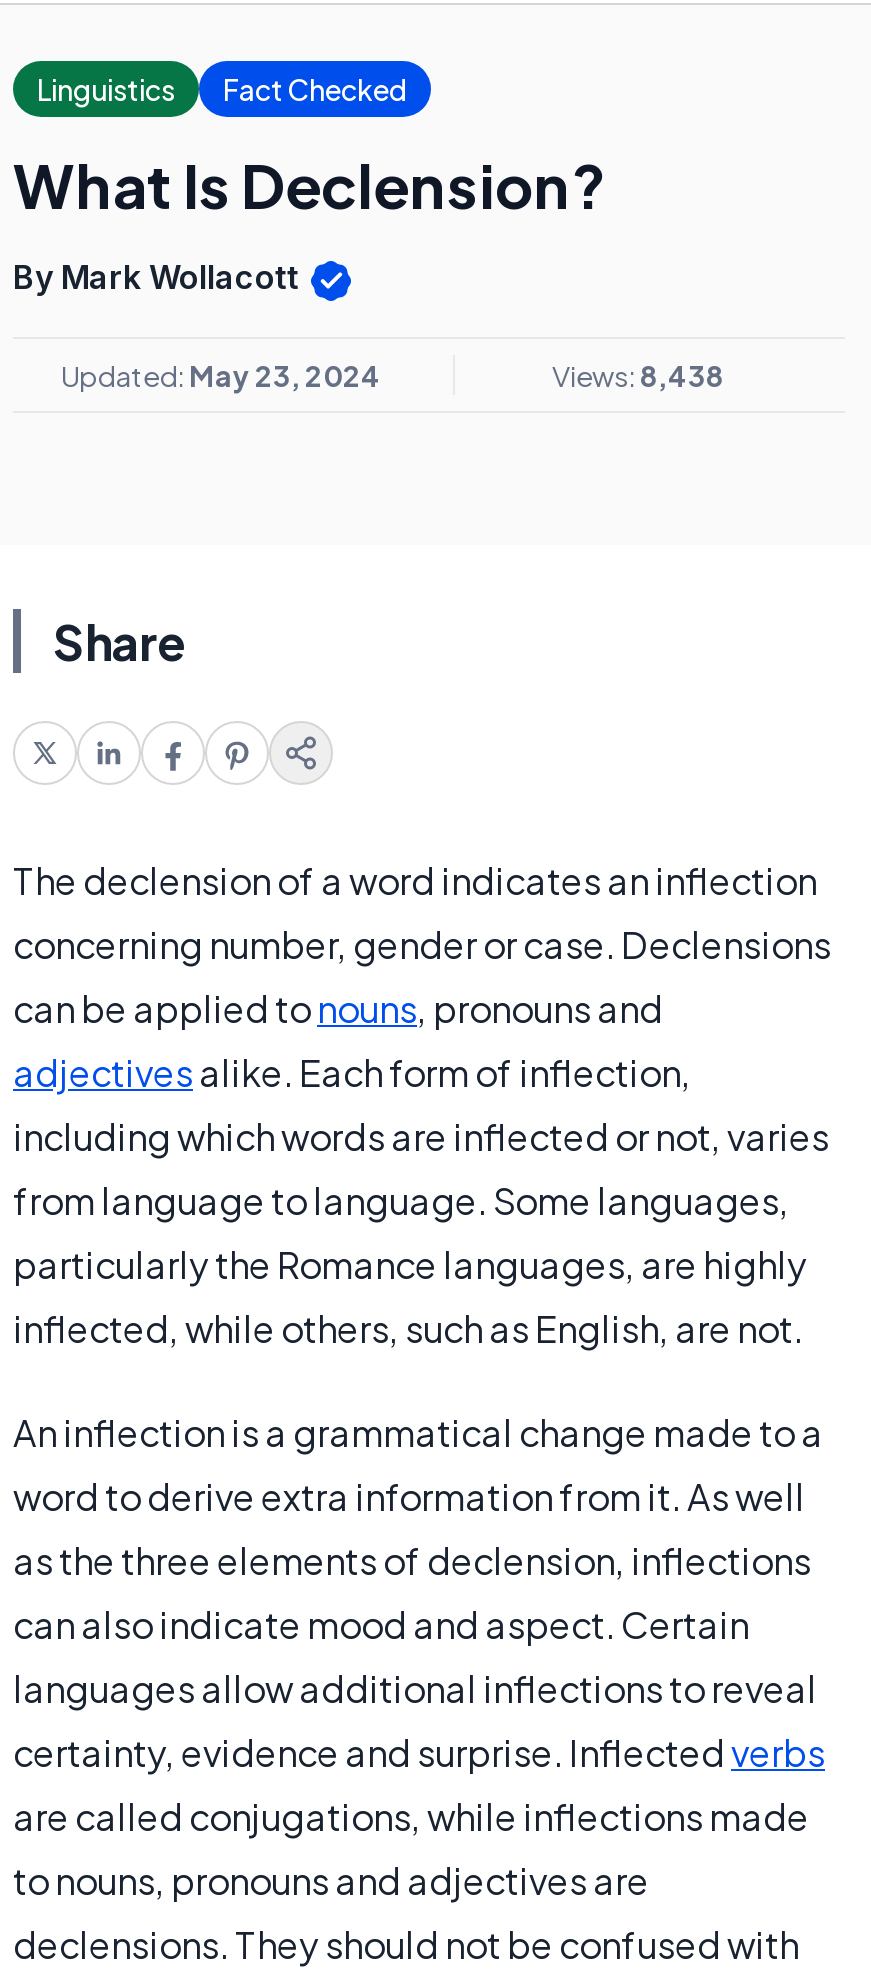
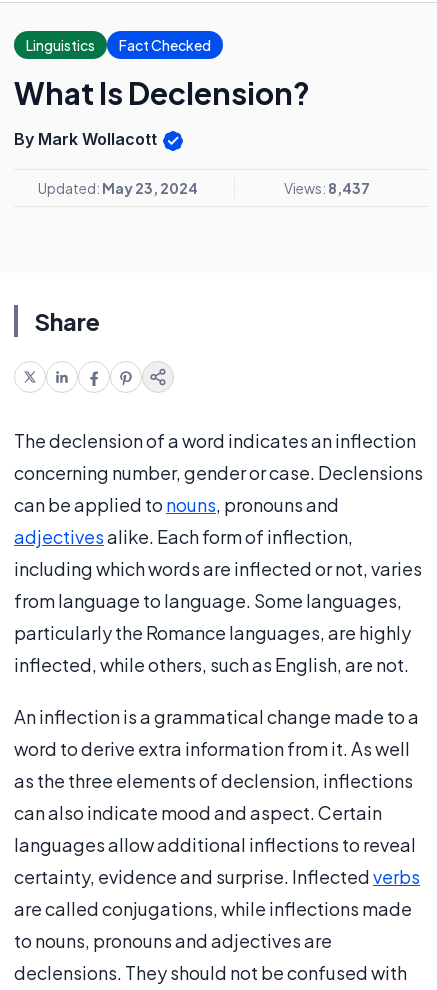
[552,356,724,392] Views: 8,438 -> [283,179,369,197] Views: 8,437

